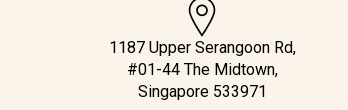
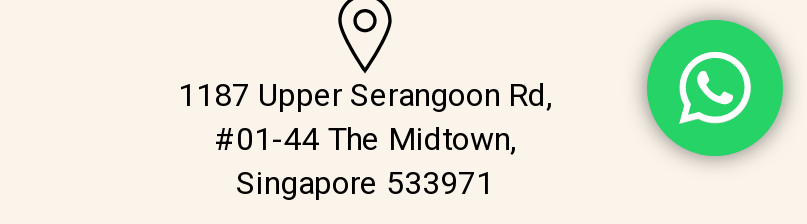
none -> [639,12,791,164] [image]

